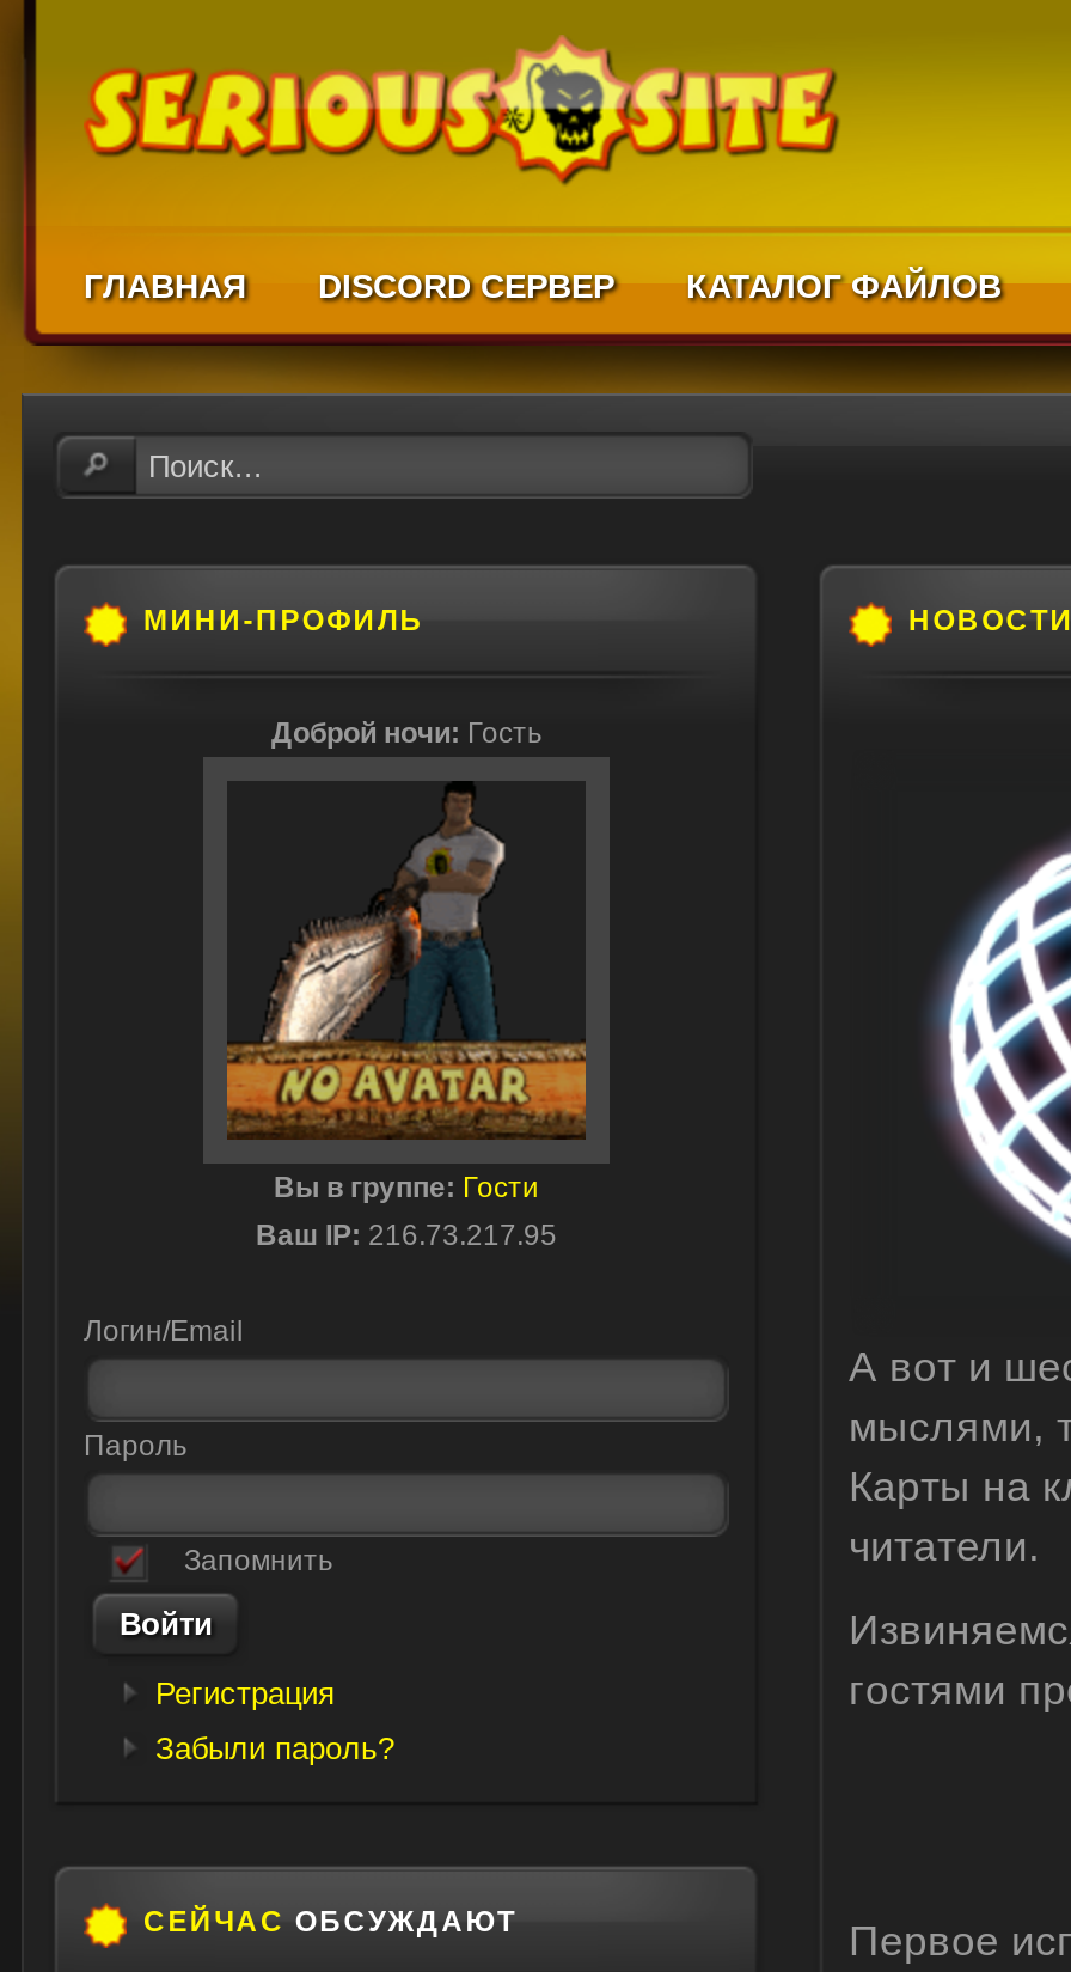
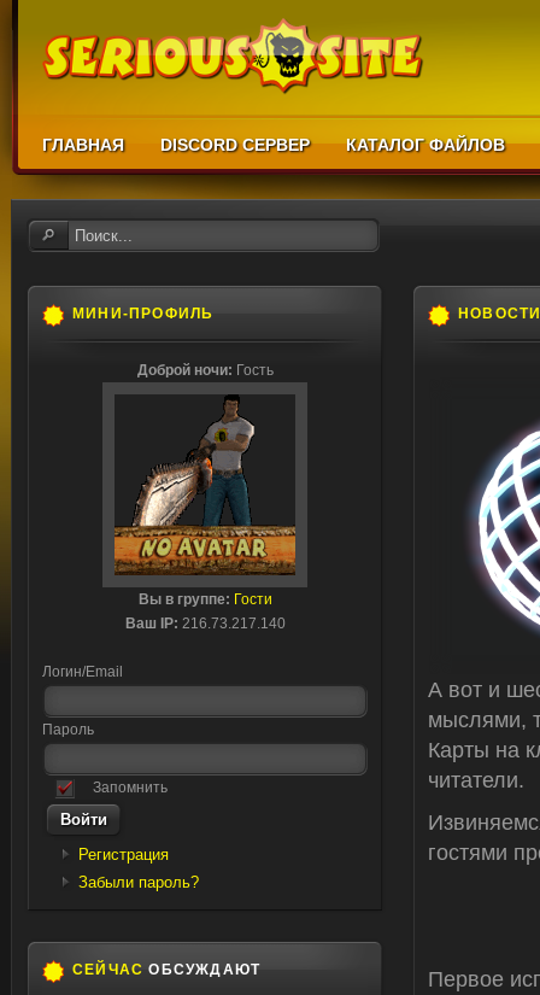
[256,1219,557,1252] Ваш IP: 216.73.217.95 -> [125,615,285,632] Ваш IP: 216.73.217.140

